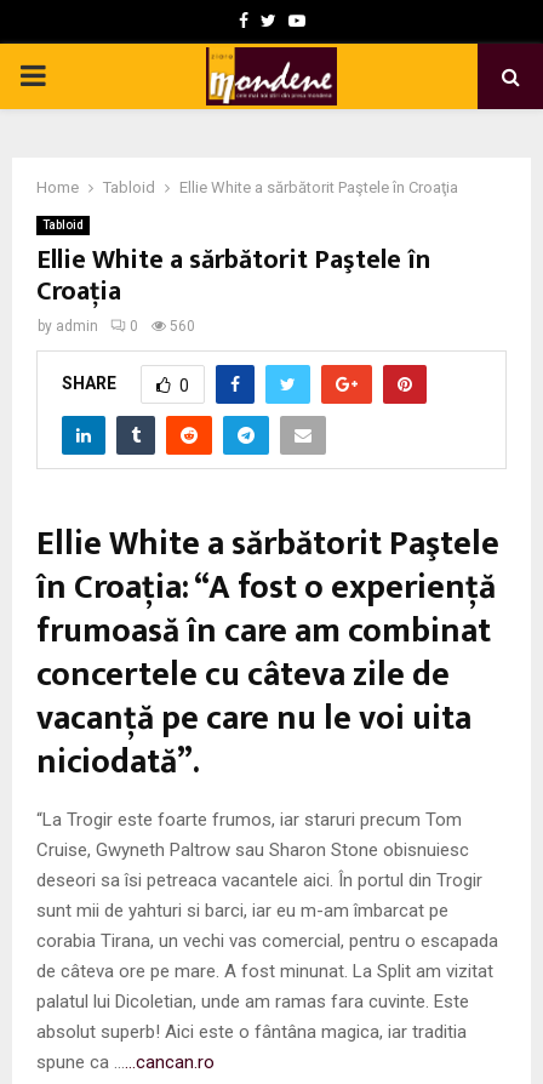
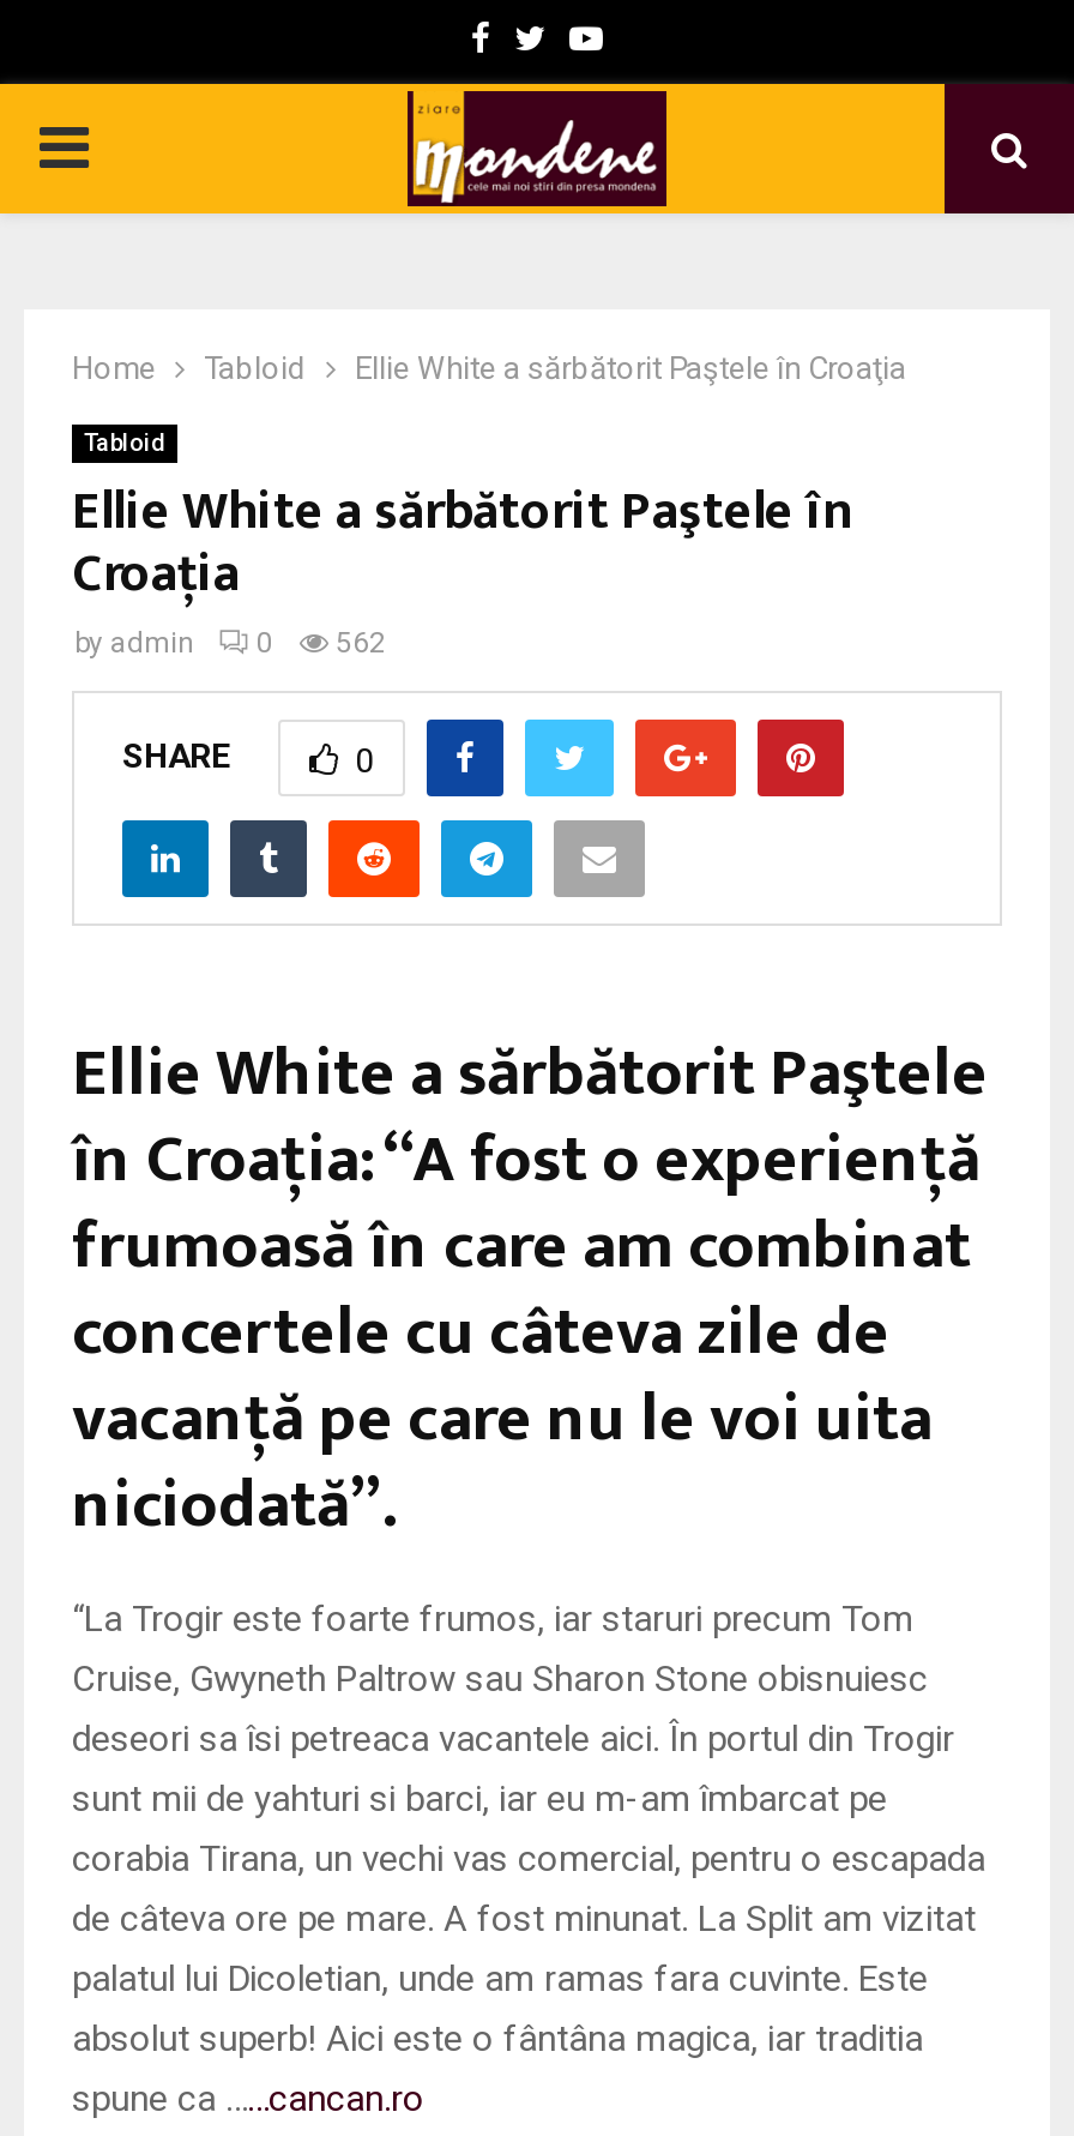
[170,318,195,335] 560 -> [336,626,386,660] 562

